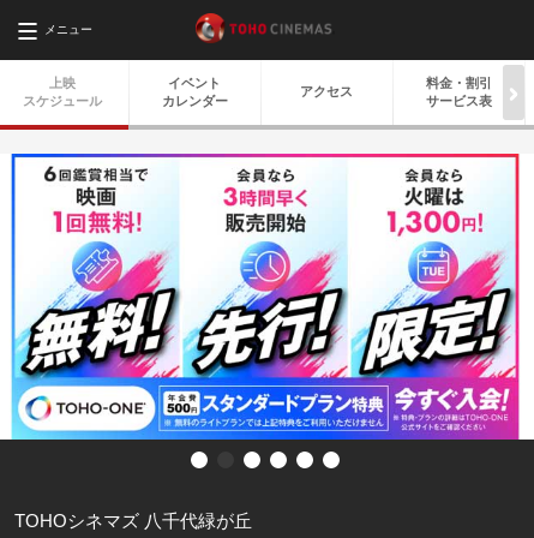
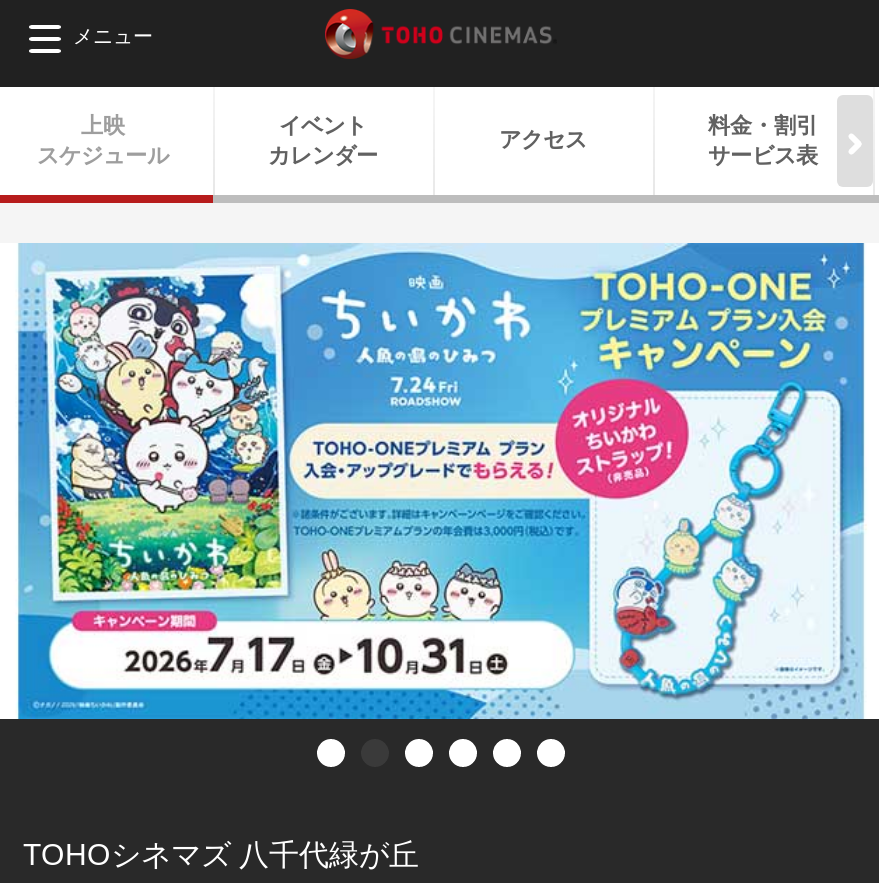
[11,153,521,441] [image] -> [17,241,867,721] [image]

